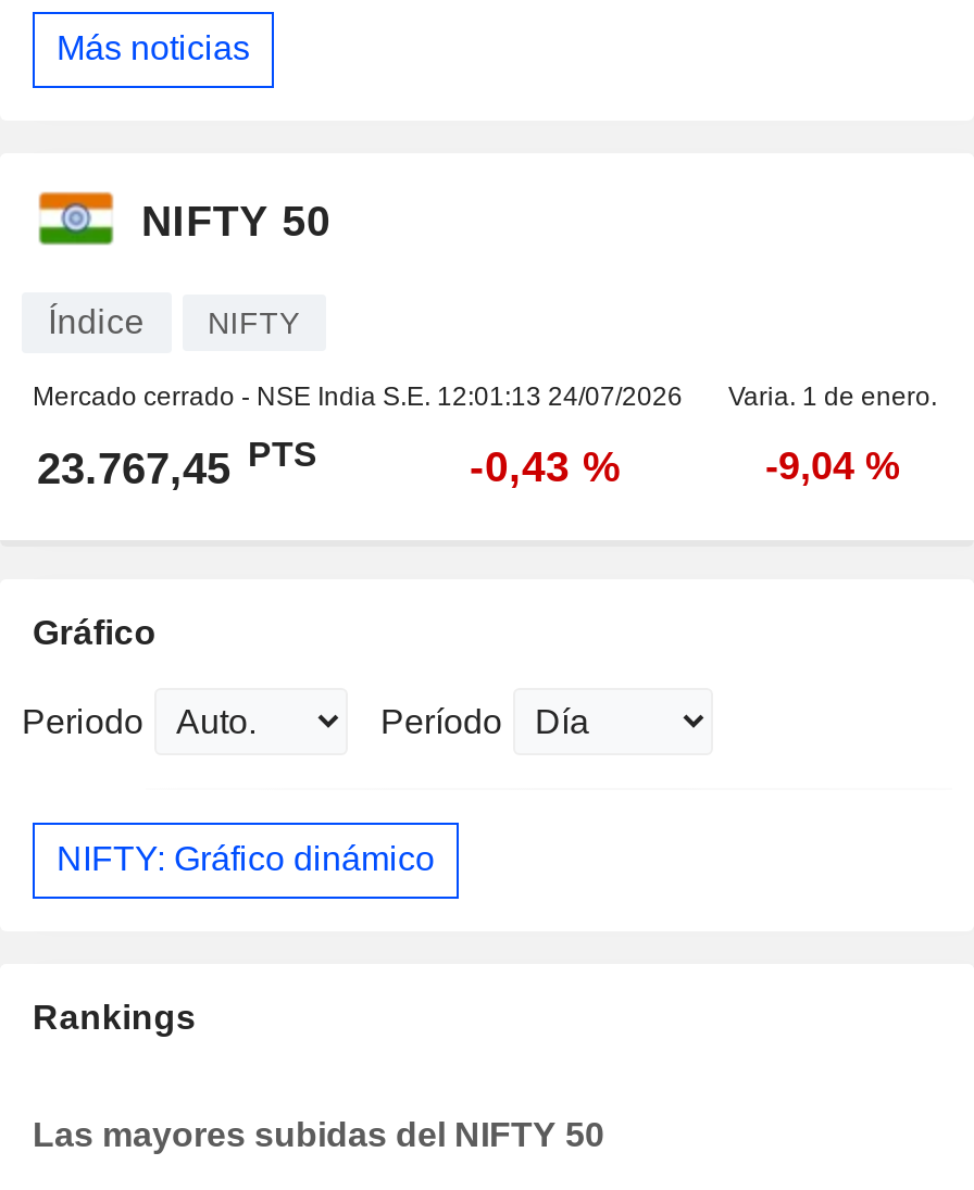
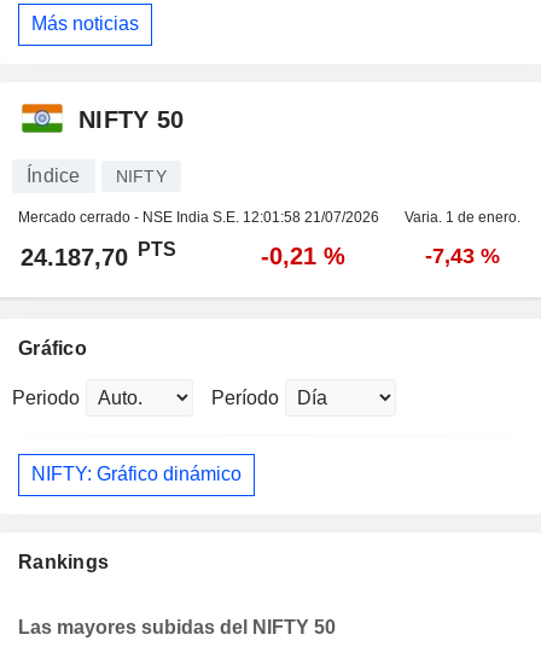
[33,381,683,411] Mercado cerrado - NSE India S.E. 12:01:13 24/07/2026 -> [18,209,379,226] Mercado cerrado - NSE India S.E. 12:01:58 21/07/2026
[37,436,317,492] 23.767,45 PTS -> [21,239,176,270] 24.187,70 PTS
[470,442,622,490] -0,43 % -> [261,242,345,269] -0,21 %
[765,444,900,488] -9,04 % -> [425,244,500,268] -7,43 %

